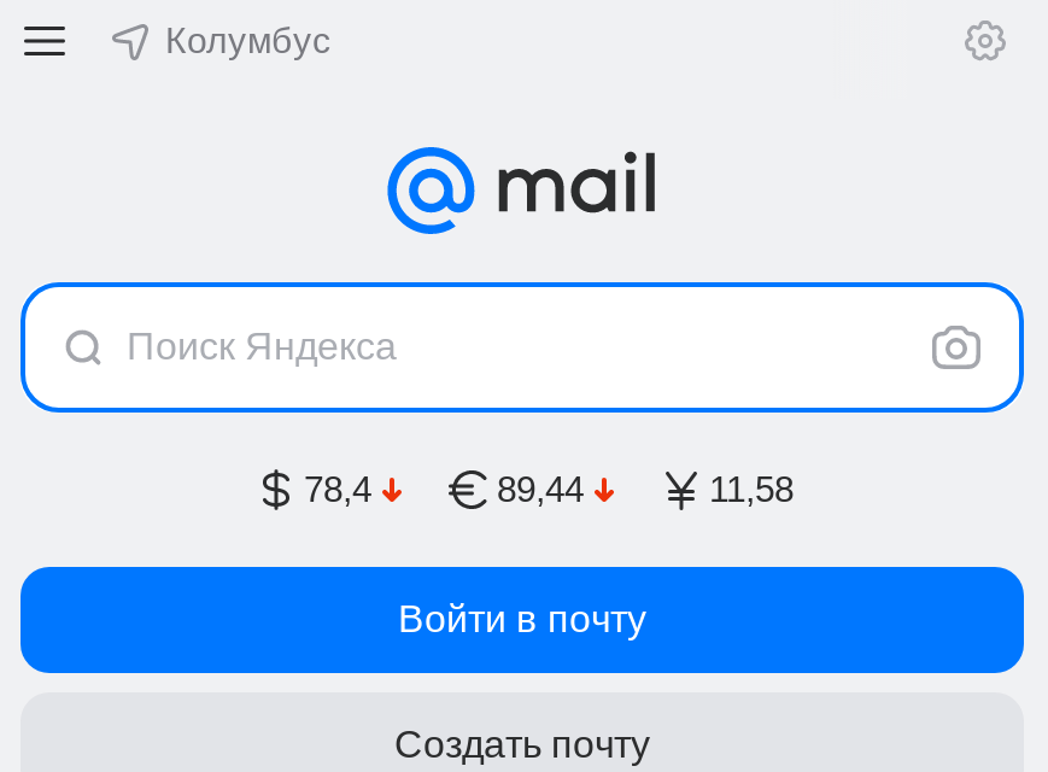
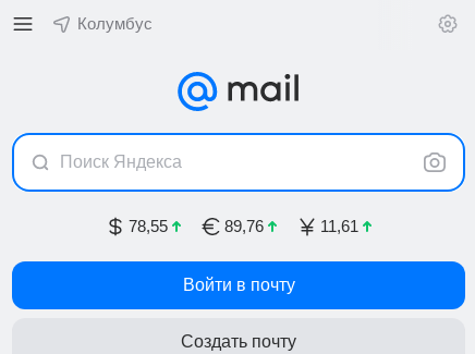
[304,468,371,509] 78,4 -> [128,217,167,235] 78,55
[497,468,584,509] 89,44 -> [224,217,263,235] 89,76
[709,468,794,509] 11,58 -> [320,217,358,235] 11,61

